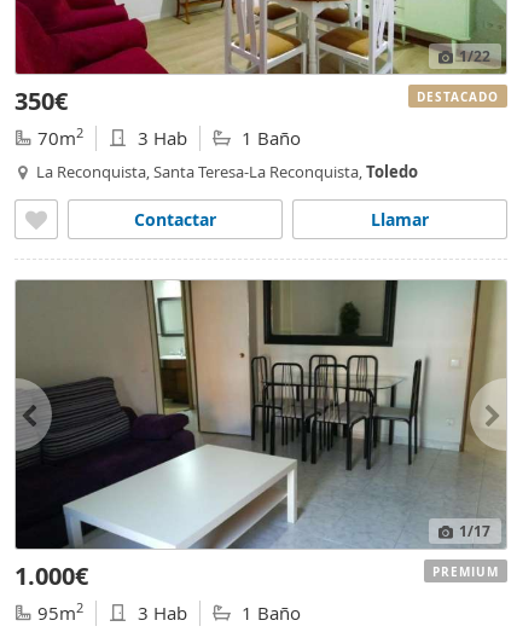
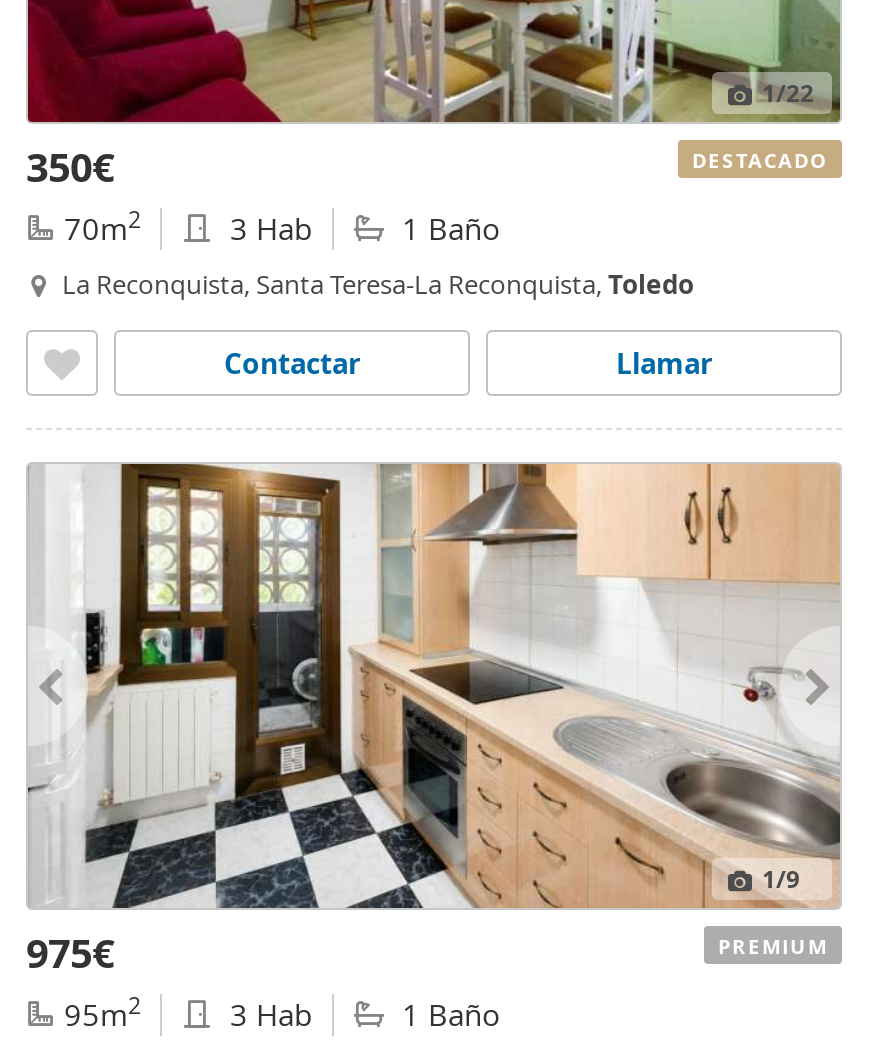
[14,279,506,550] [image] | 1/17 -> [26,462,840,910] [image] | 1/9
[14,559,88,592] 1.000€ -> [26,926,114,980] 975€

